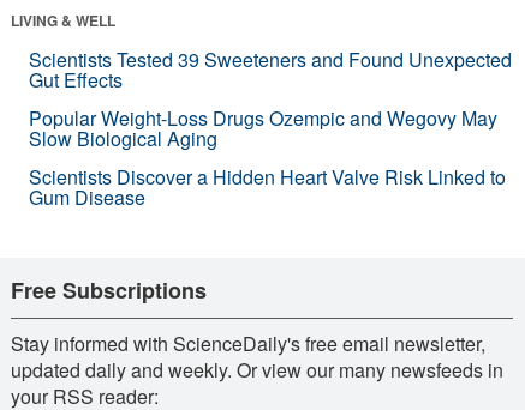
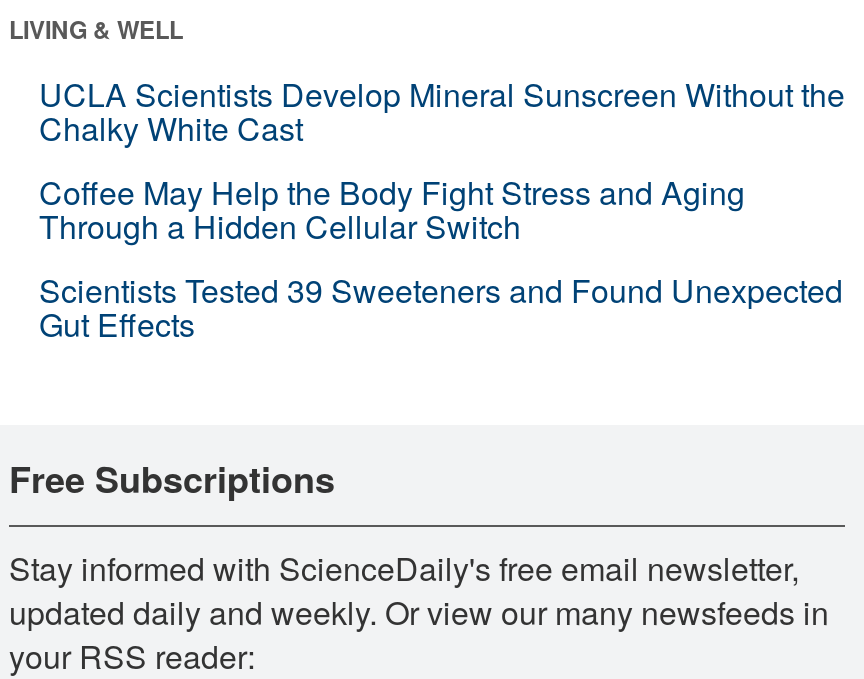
none -> [39,71,845,249] UCLA Scientists Develop Mineral Sunscreen Without the | Chalky White Cast | Coffee May Help the Body Fight Stress and Aging | Through a Hidden Cellular Switch
moved [29,45,512,93] -> [39,267,843,347]: Scientists Tested 39 Sweeteners and Found Unexpected | Gut Effects
[29,104,506,211] Popular Weight-Loss Drugs Ozempic and Wegovy May | Slow Biological Aging | Scientists Discover a Hidden Heart Valve Risk Linked to | Gum Disease -> none

